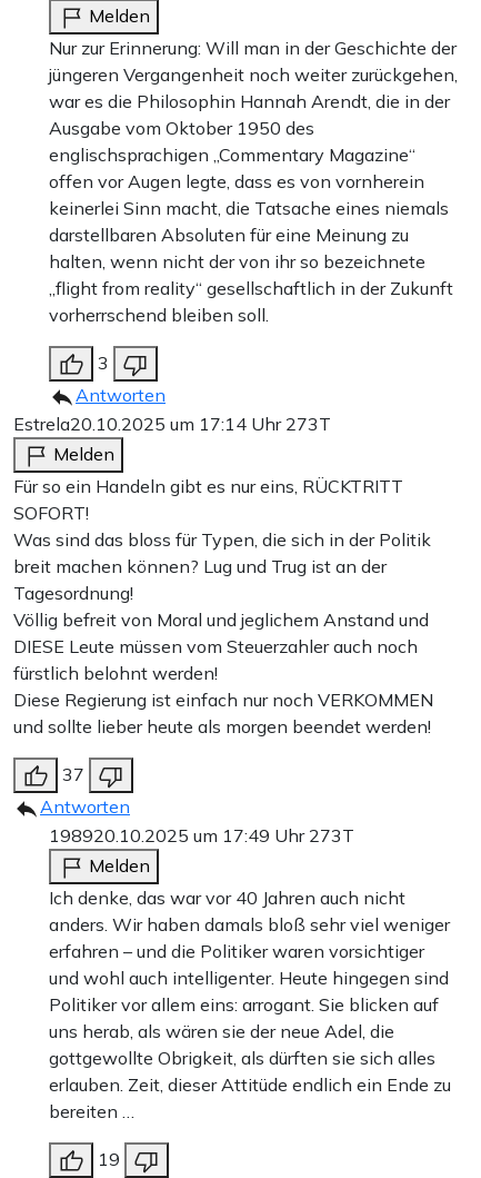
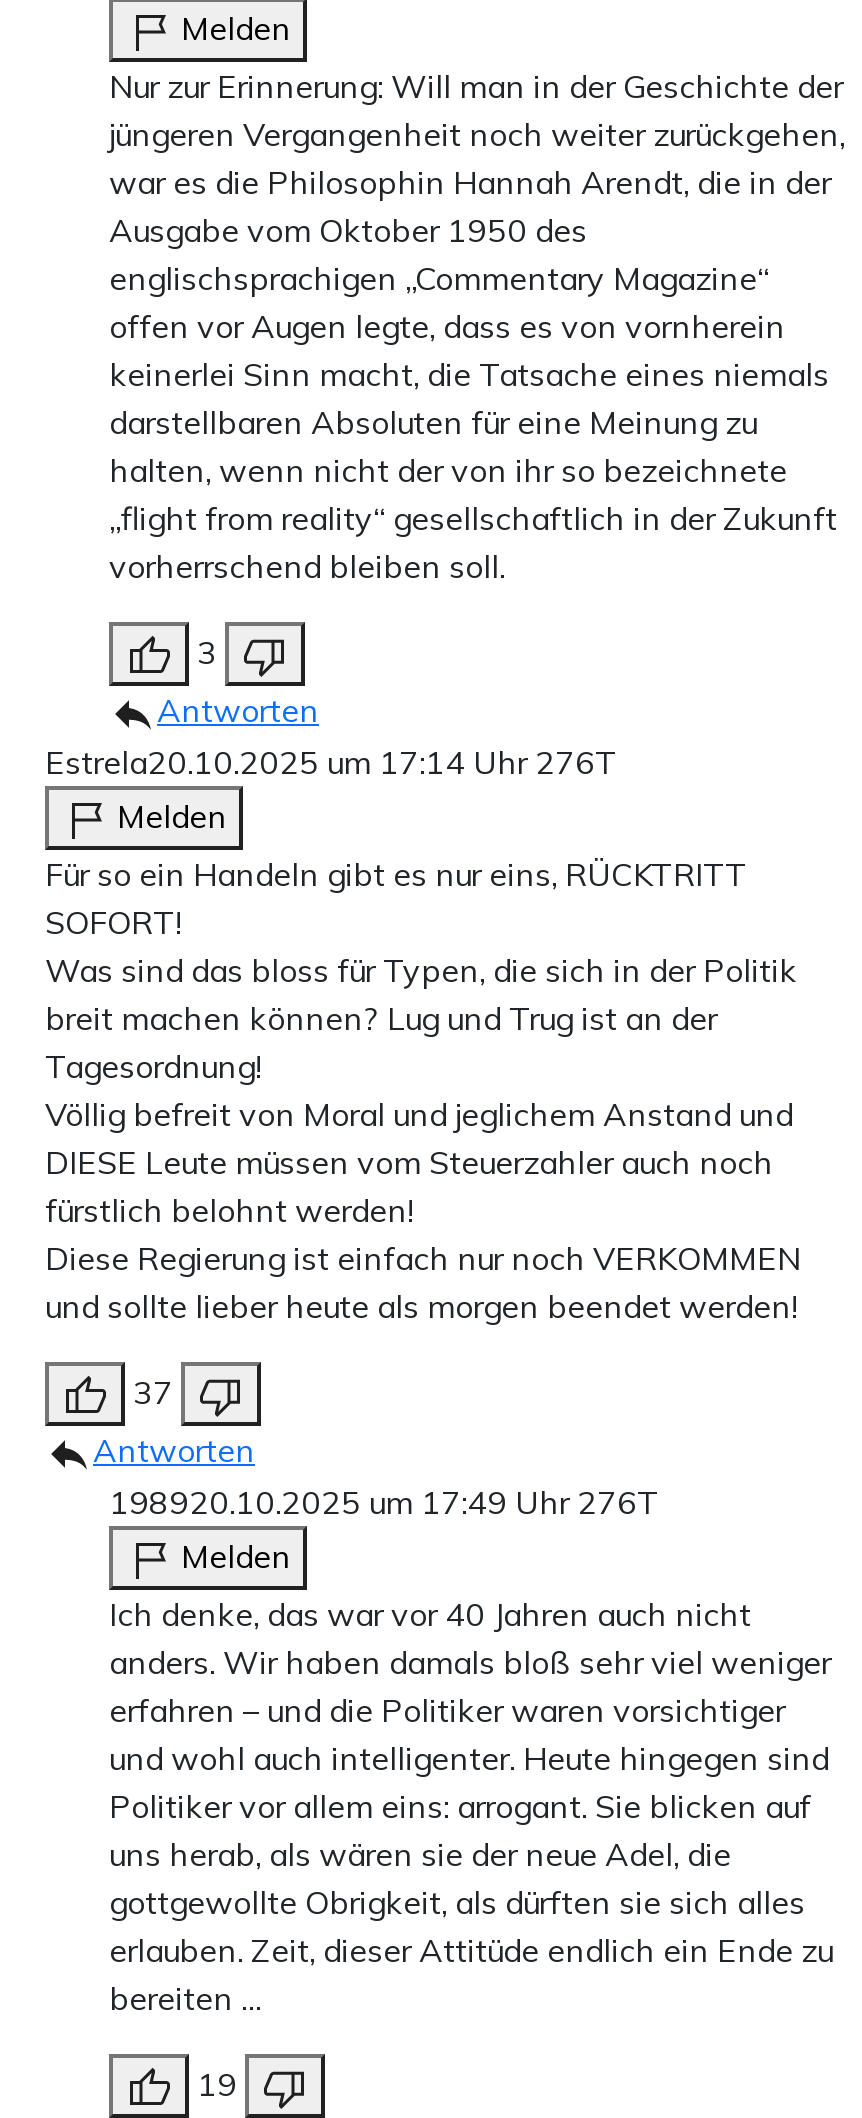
[13,412,331,434] Estrela20.10.2025 um 17:14 Uhr 273T -> [45,741,617,781] Estrela20.10.2025 um 17:14 Uhr 276T
[49,824,354,846] 198920.10.2025 um 17:49 Uhr 273T -> [109,1481,659,1521] 198920.10.2025 um 17:49 Uhr 276T

